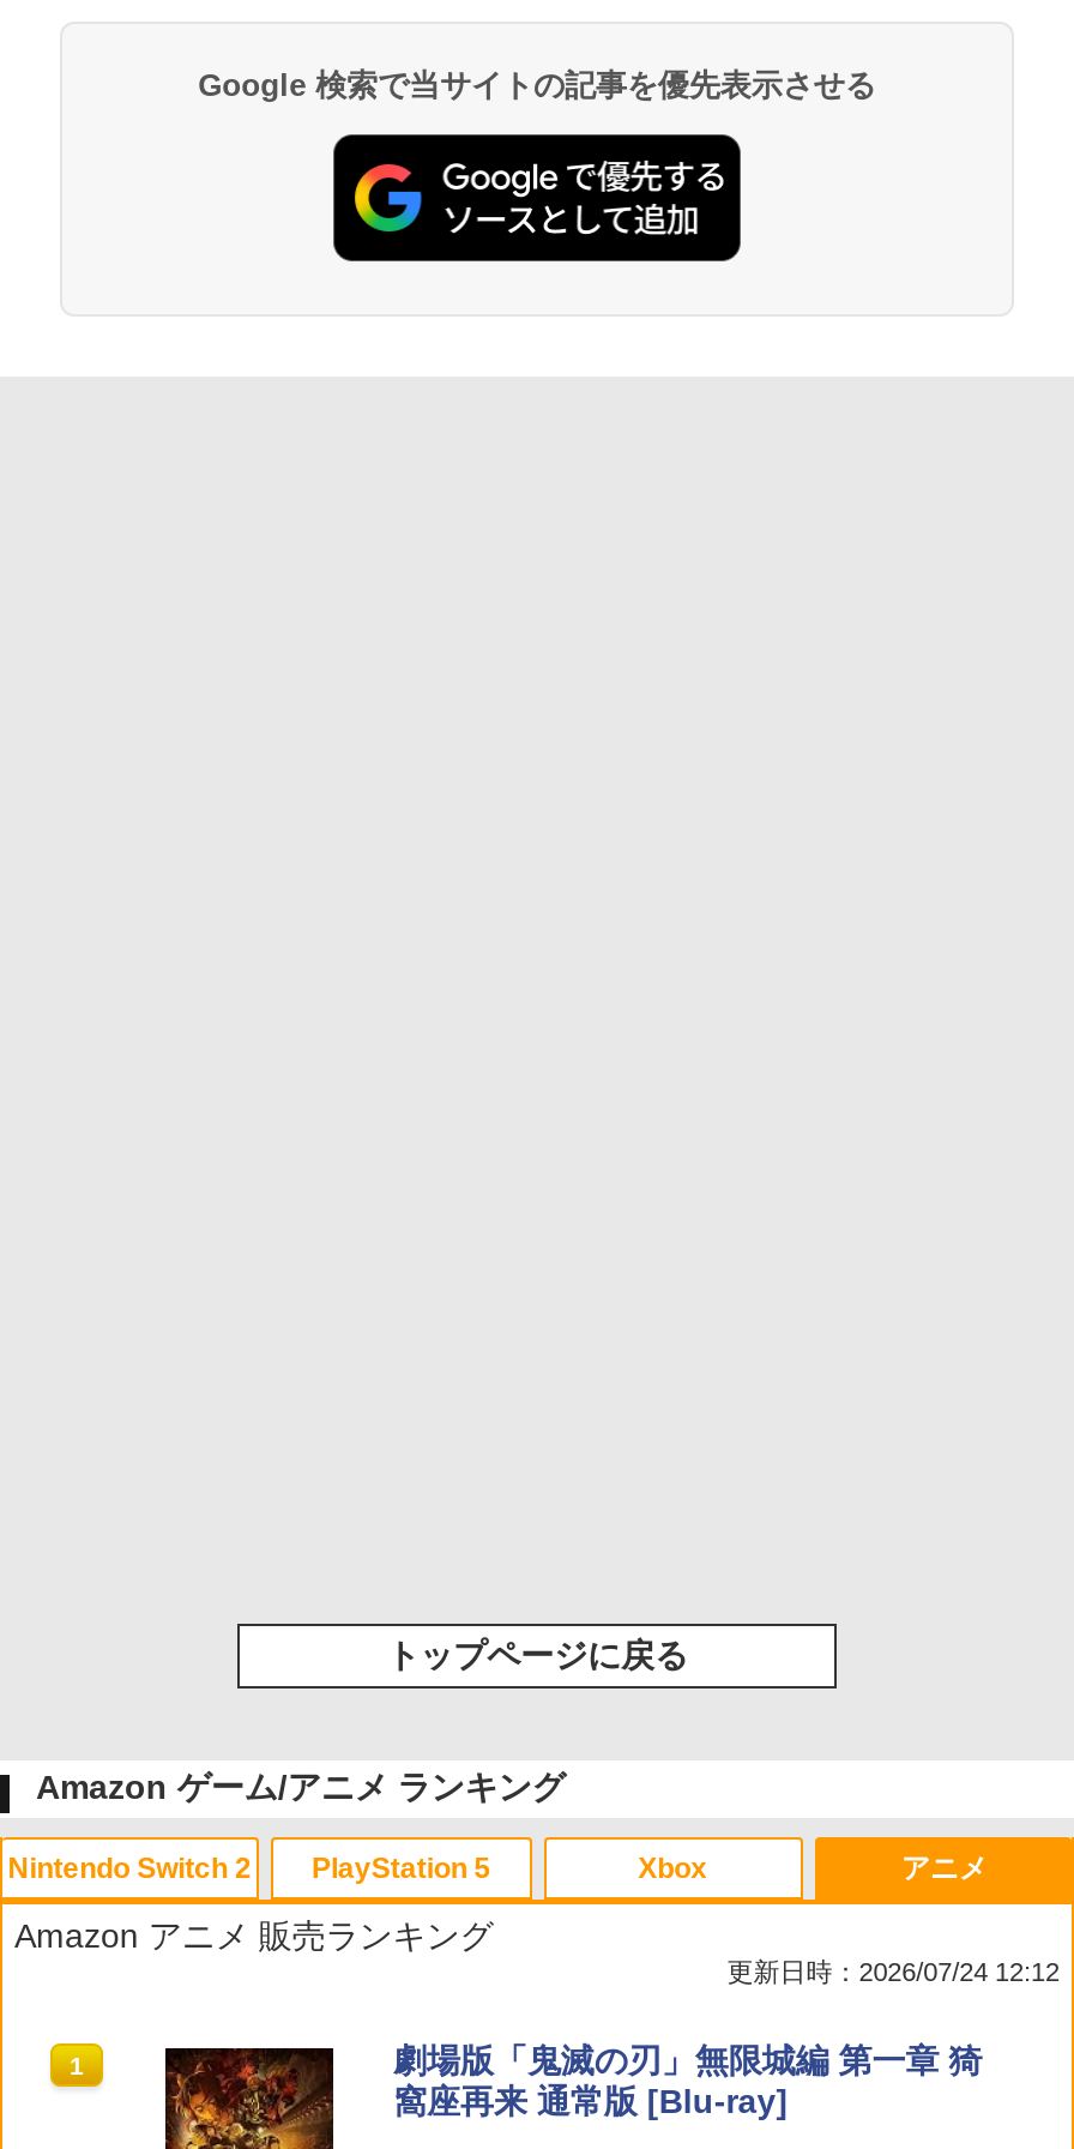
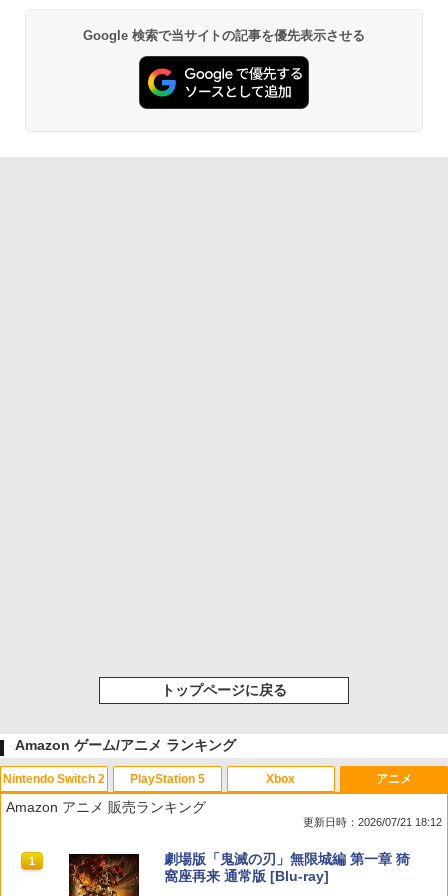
[727,1958,1060,1987] 更新日時：2026/07/24 12:12 -> [303,816,442,828] 更新日時：2026/07/21 18:12

